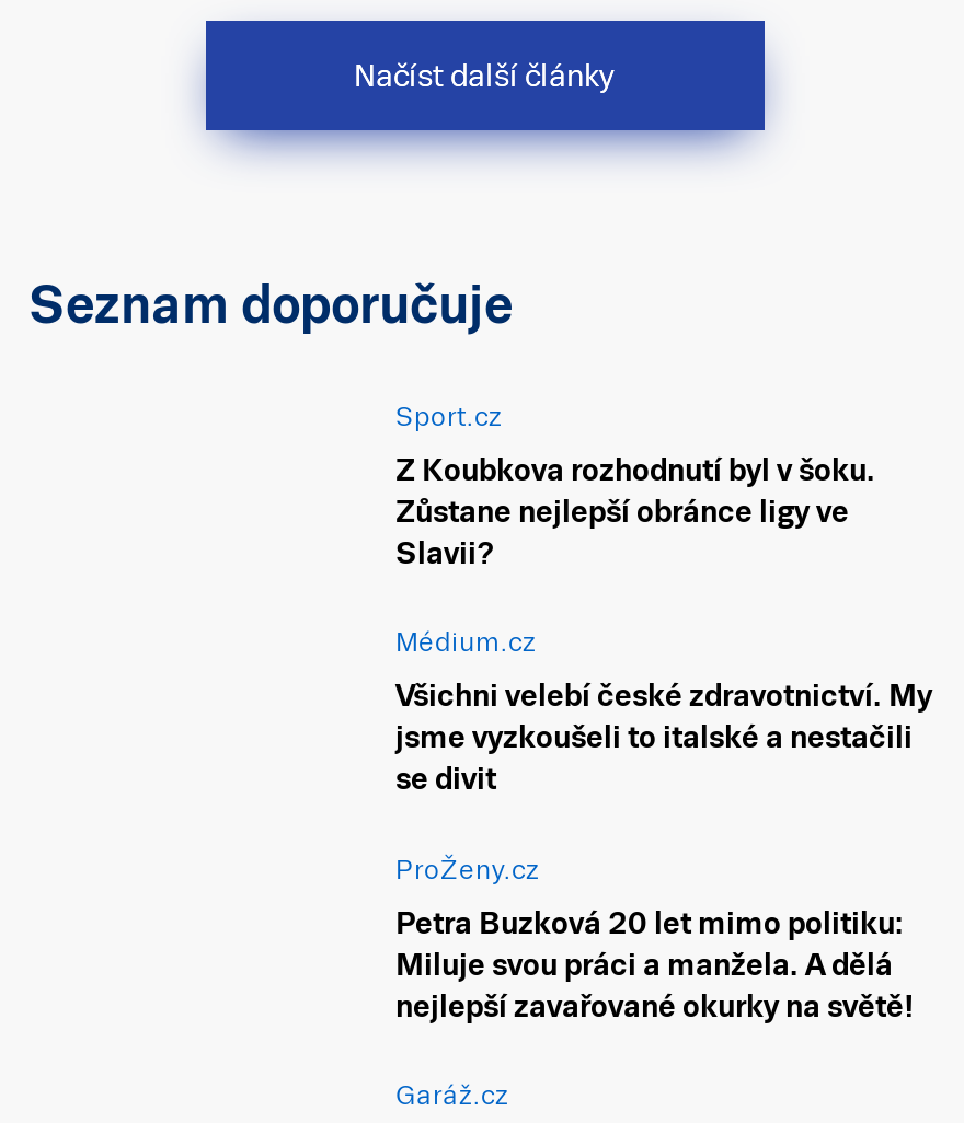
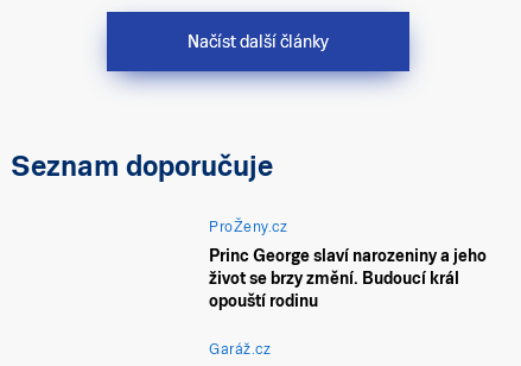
[395,402,932,797] Sport.cz | Z Koubkova rozhodnutí byl v šoku. | Zůstane nejlepší obránce ligy ve | Slavii? | Médium.cz | Všichni velebí české zdravotnictví. My | jsme vyzkoušeli to italské a nestačili | se divit -> none
[395,905,915,1023] Petra Buzková 20 let mimo politiku: | Miluje svou práci a manžela. A dělá | nejlepší zavařované okurky na světě! -> [209,246,487,310] Princ George slaví narozeniny a jeho | život se brzy změní. Budoucí král | opouští rodinu

